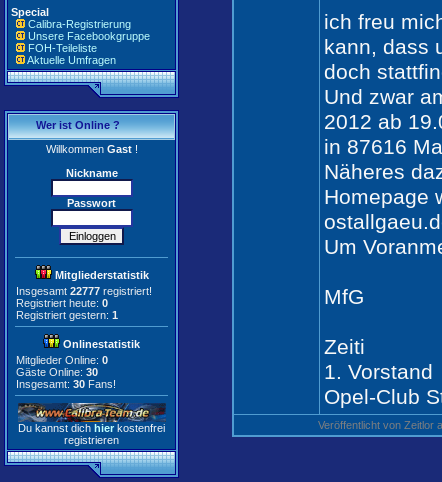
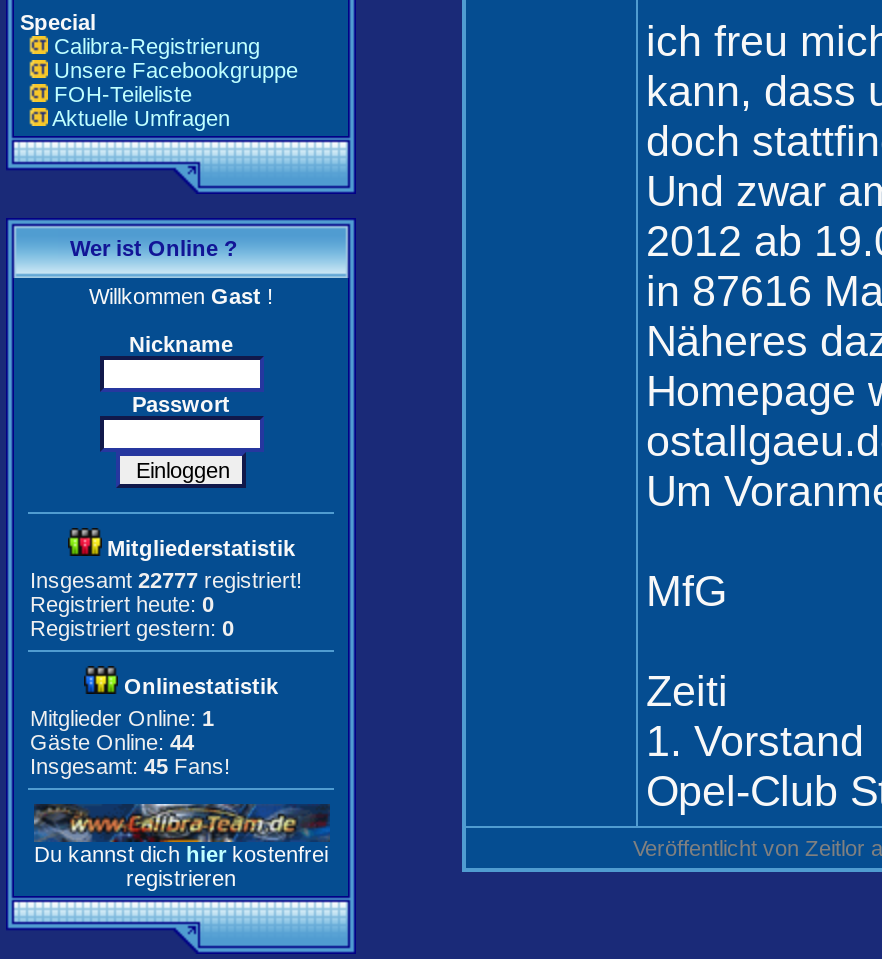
[16,308,118,320] Registriert gestern: 1 -> [30,615,234,639] Registriert gestern: 0
[16,353,108,365] Mitglieder Online: 0 -> [30,705,214,729] Mitglieder Online: 1
[16,365,98,377] Gäste Online: 30 -> [30,729,194,753] Gäste Online: 44
[16,377,116,389] Insgesamt: 30 Fans! -> [30,753,230,777] Insgesamt: 45 Fans!

